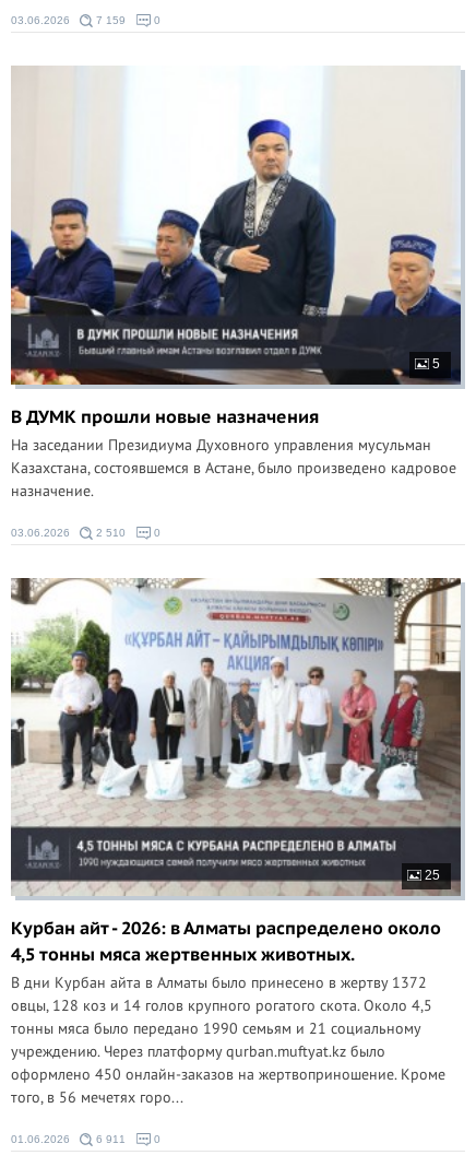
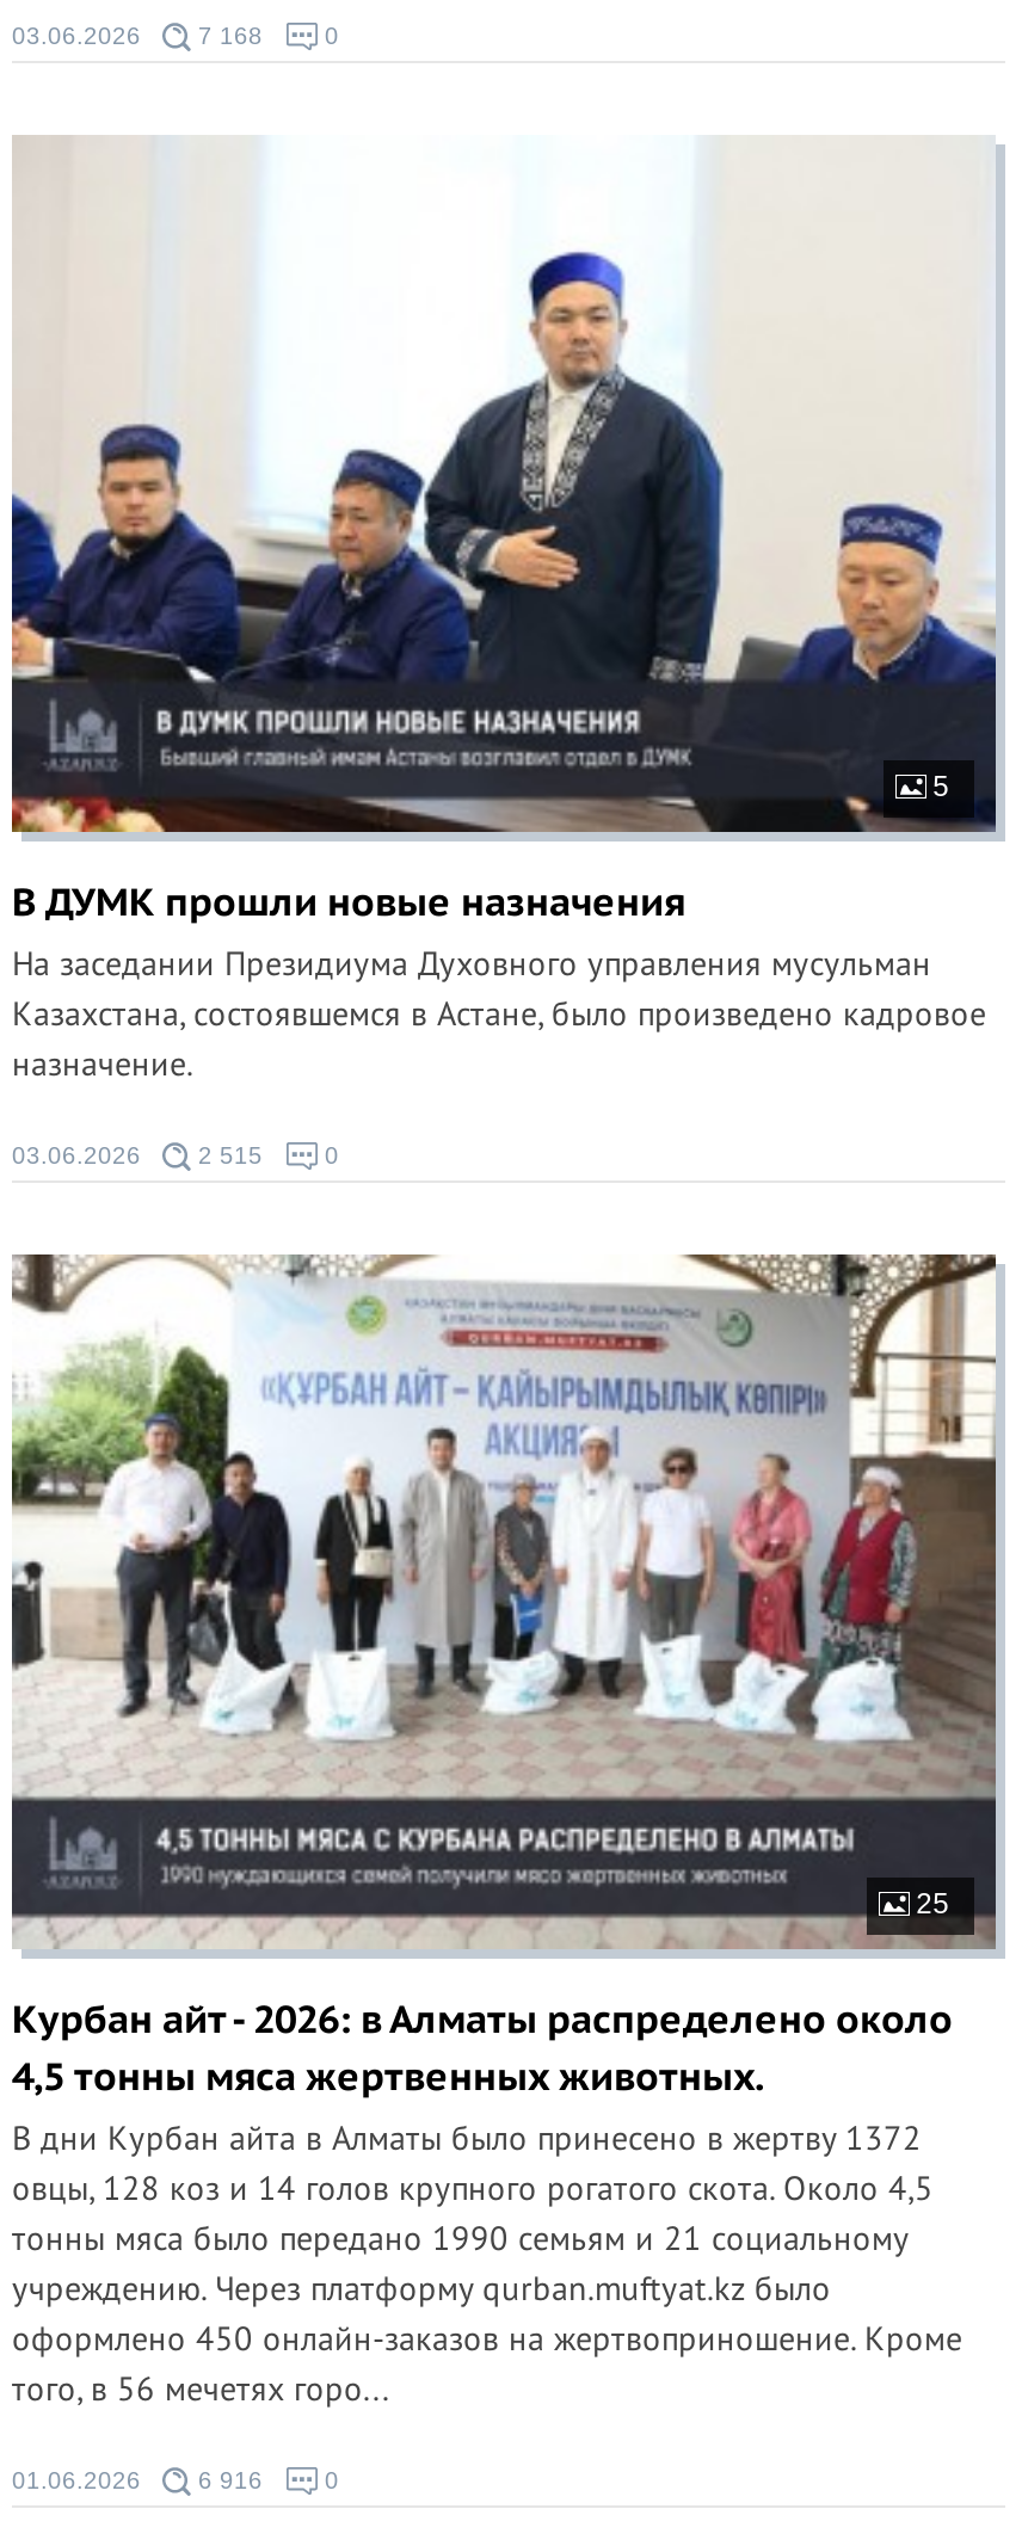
[11,15,126,27] 03.06.2026 7 159 -> [12,24,263,50] 03.06.2026 7 168
[11,526,126,538] 03.06.2026 2 510 -> [12,1141,263,1167] 03.06.2026 2 515
[11,1133,126,1145] 01.06.2026 6 911 -> [12,2466,263,2493] 01.06.2026 6 916

